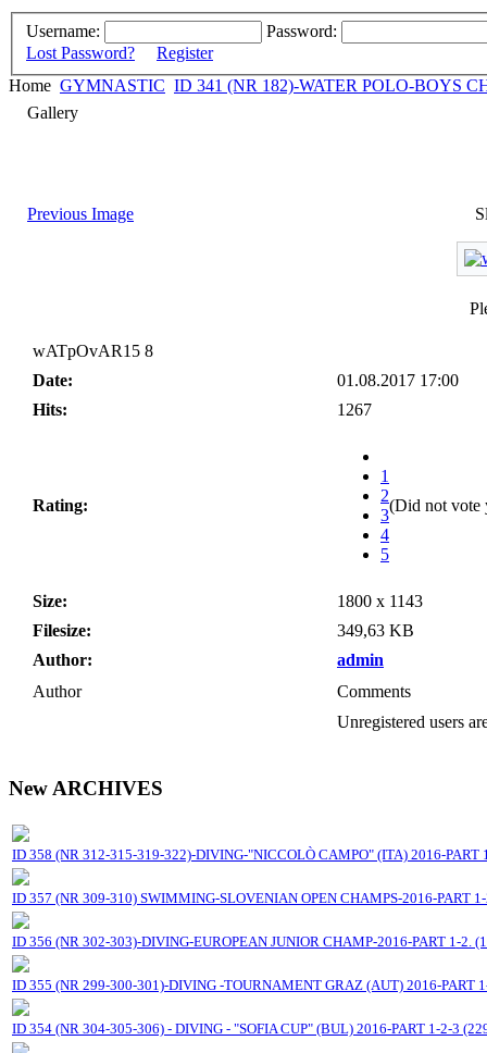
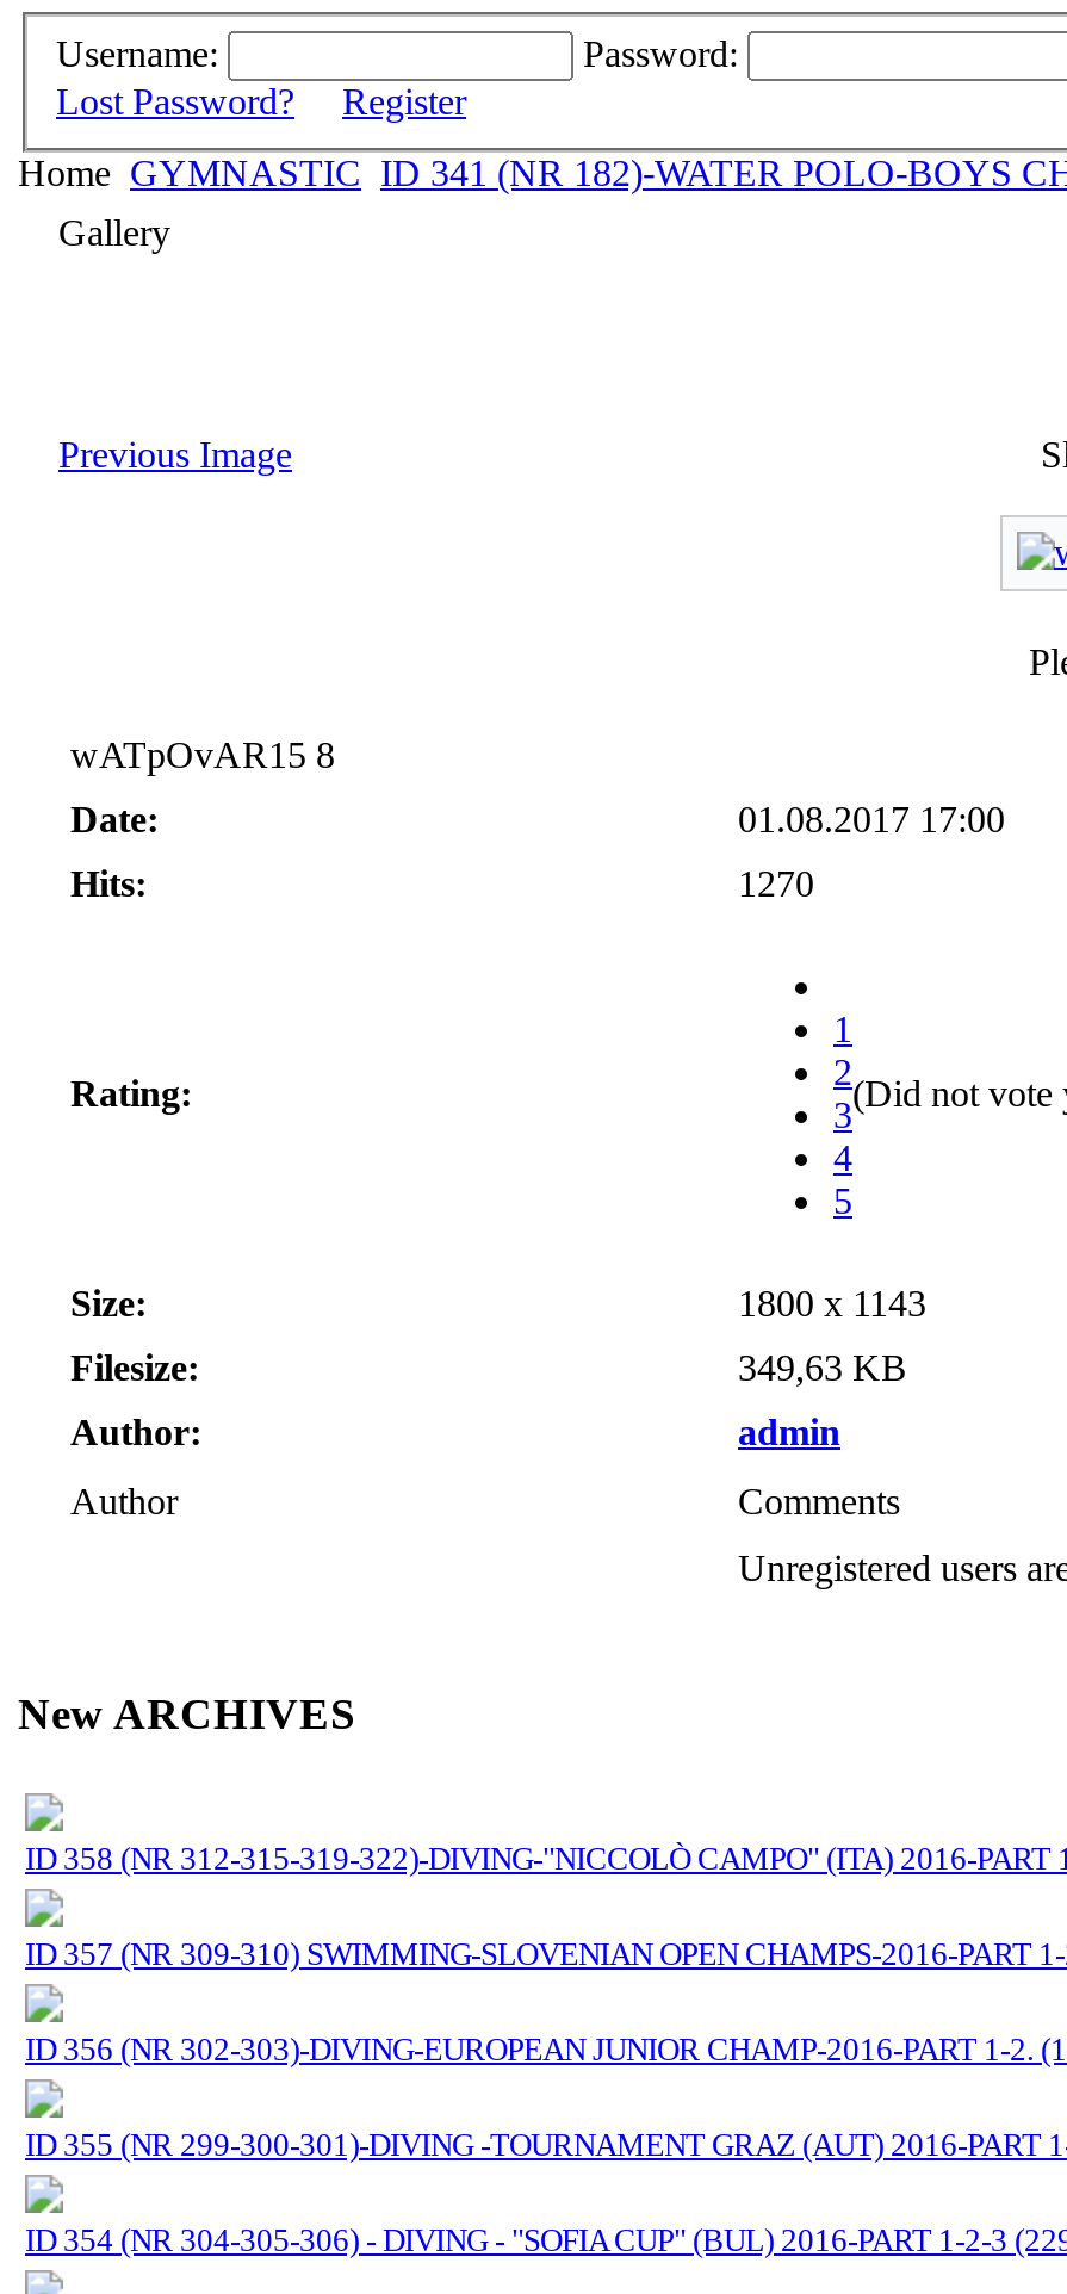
[337,401,372,419] 1267 -> [738,864,814,905] 1270

